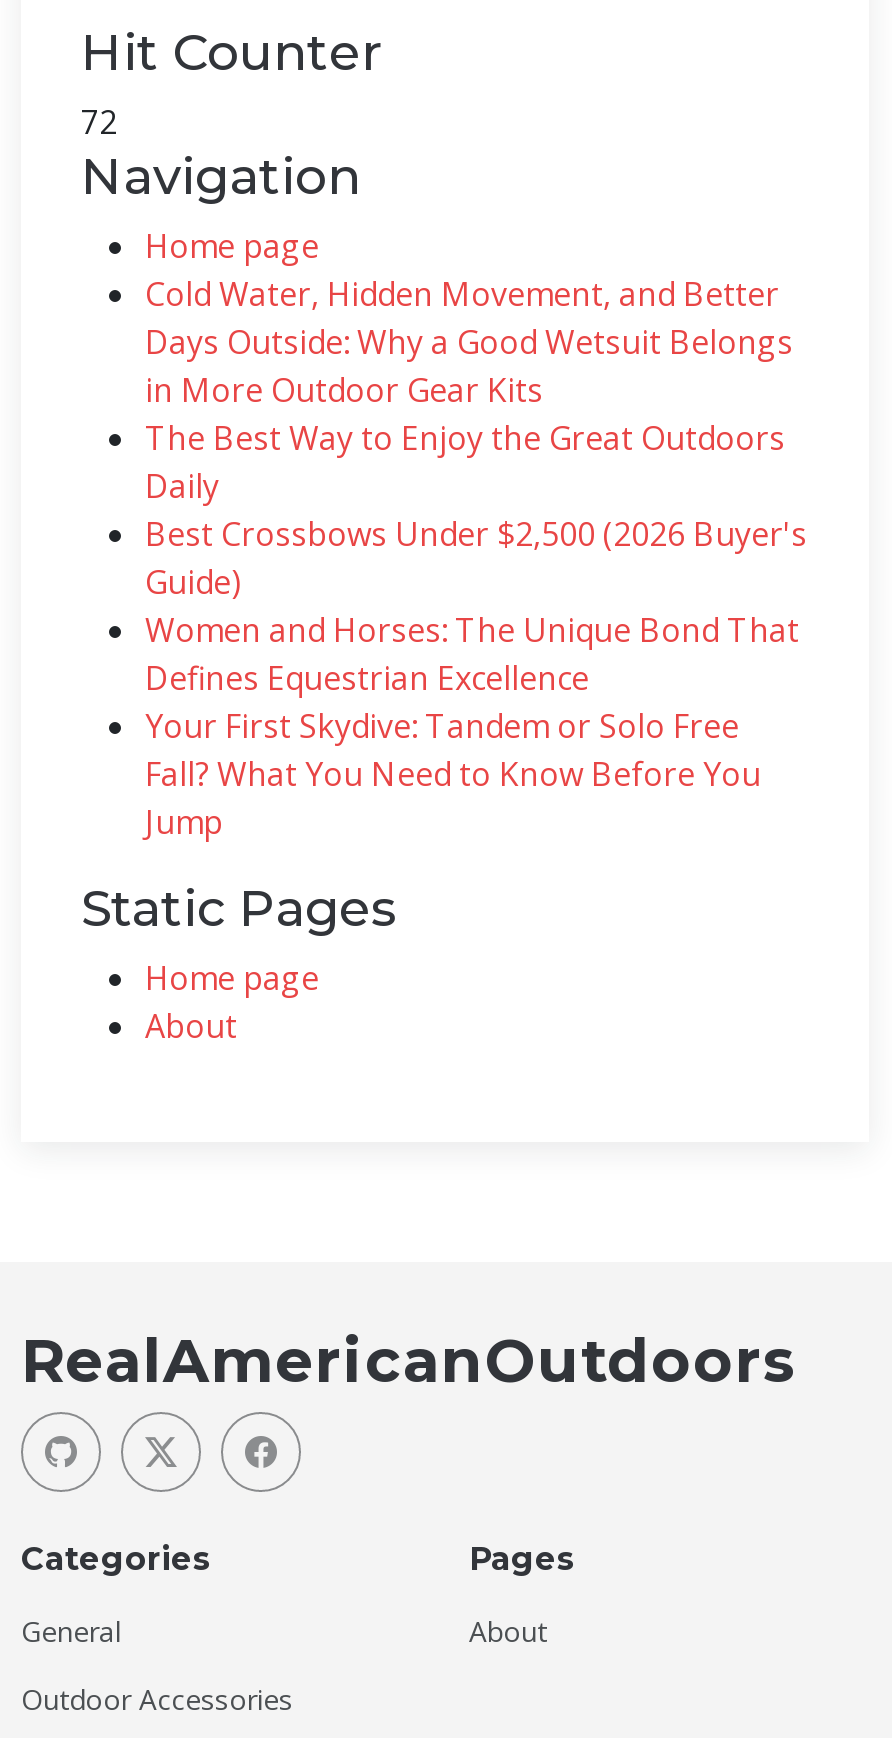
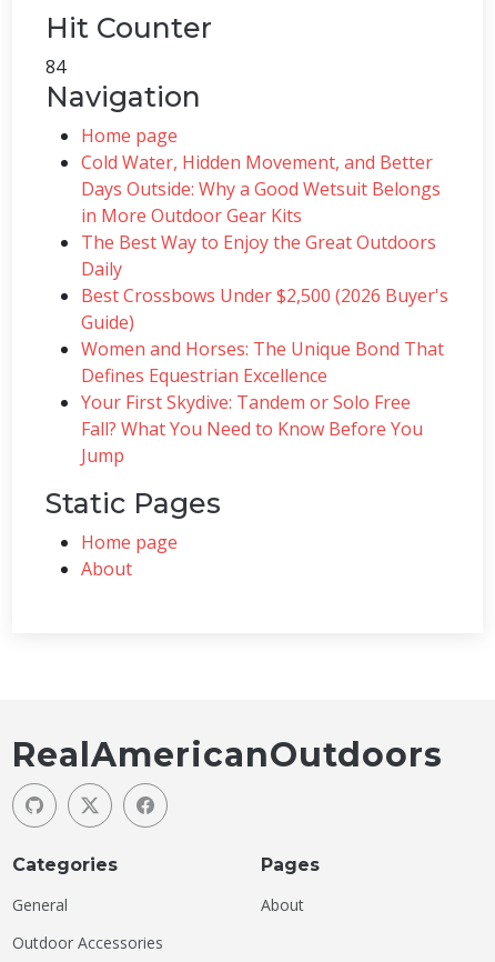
[81,99,117,143] 72 -> [46,54,65,79] 84

